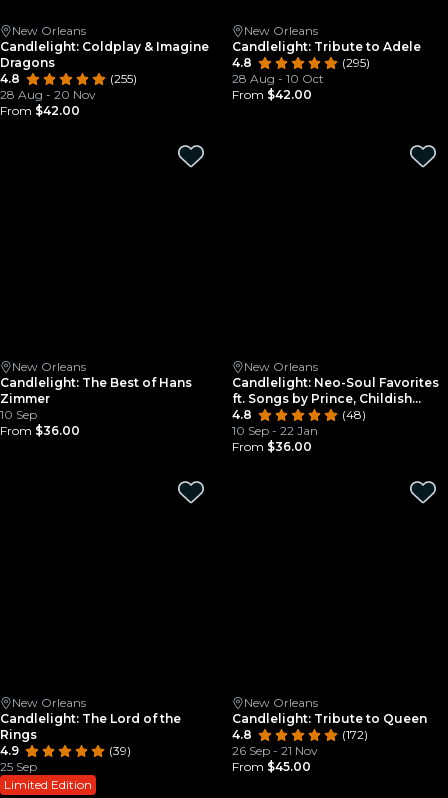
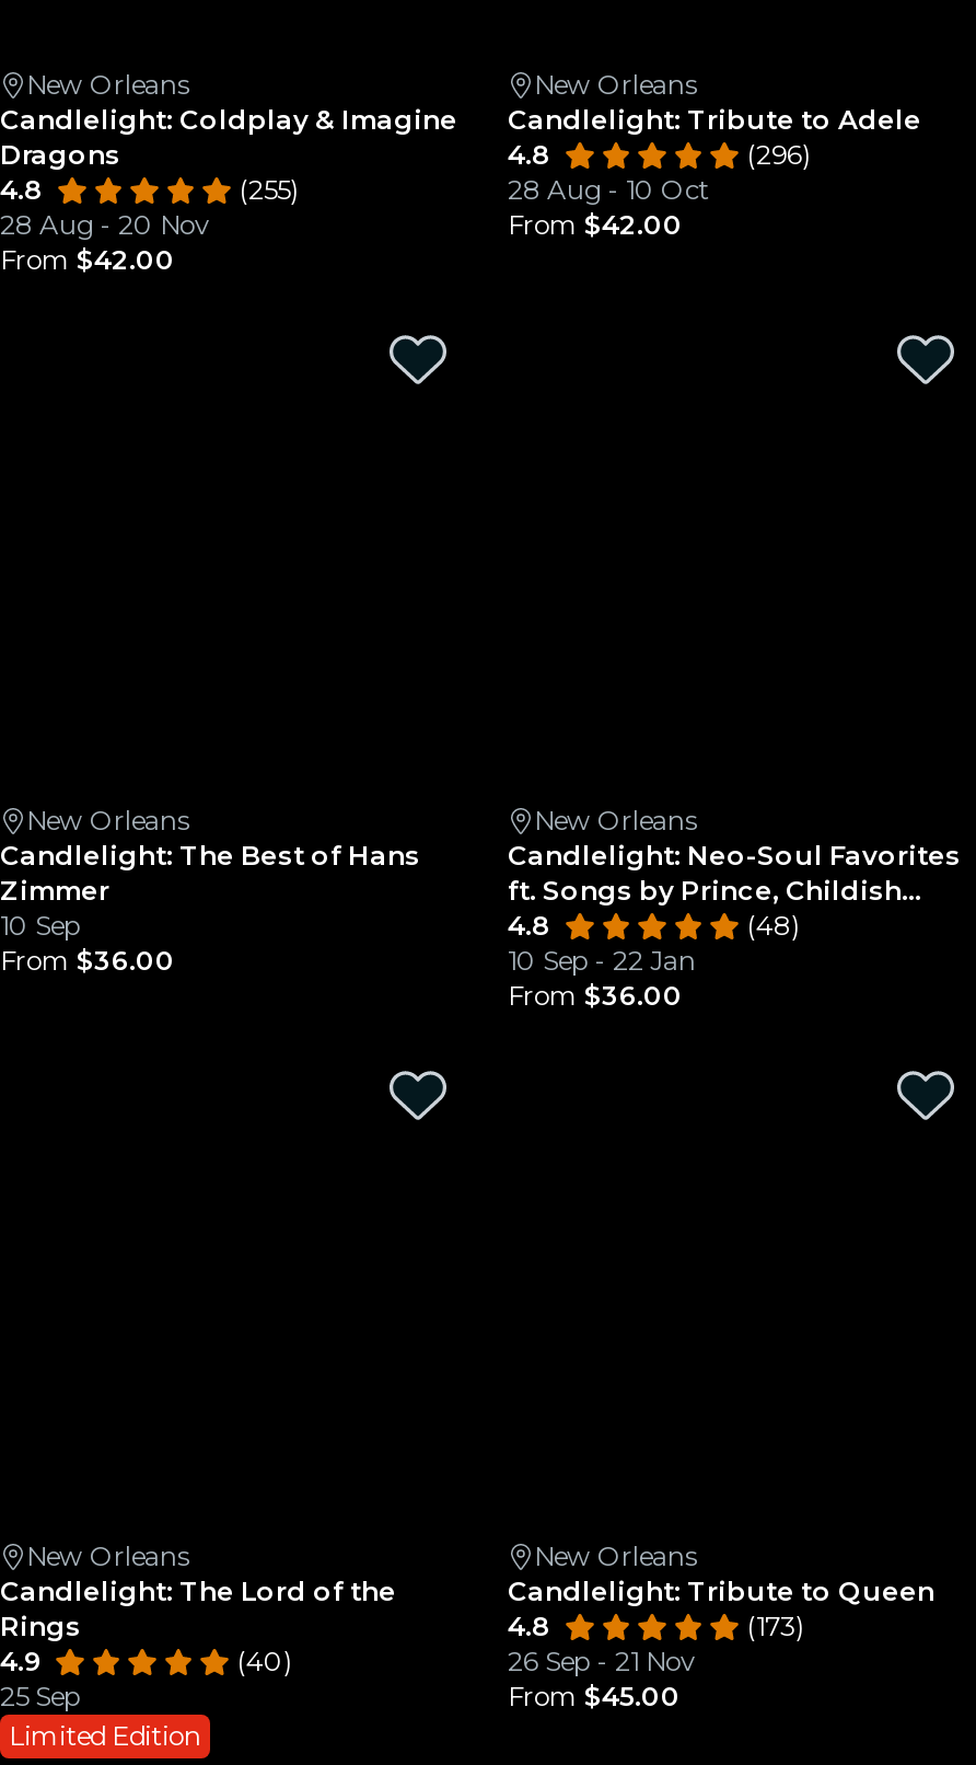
[341,55,369,70] (295) -> [747,138,811,171] (296)
[341,727,367,742] (172) -> [747,1610,804,1642] (173)
[108,743,130,758] (39) -> [237,1645,292,1677] (40)

